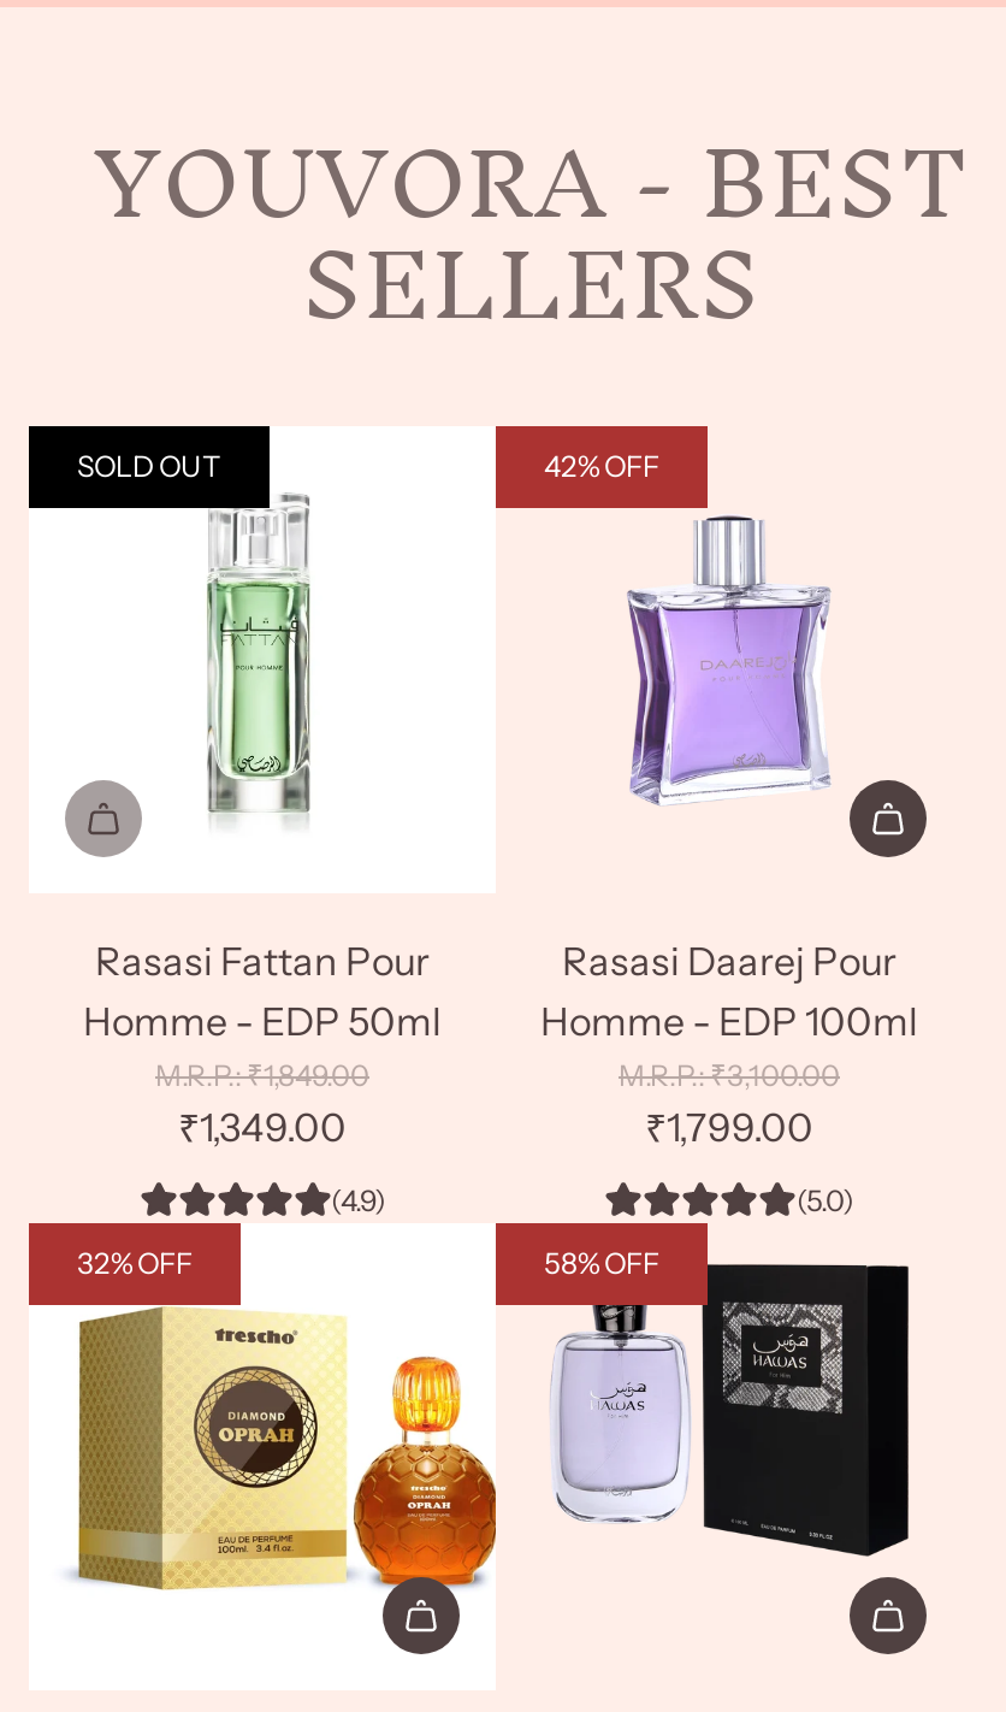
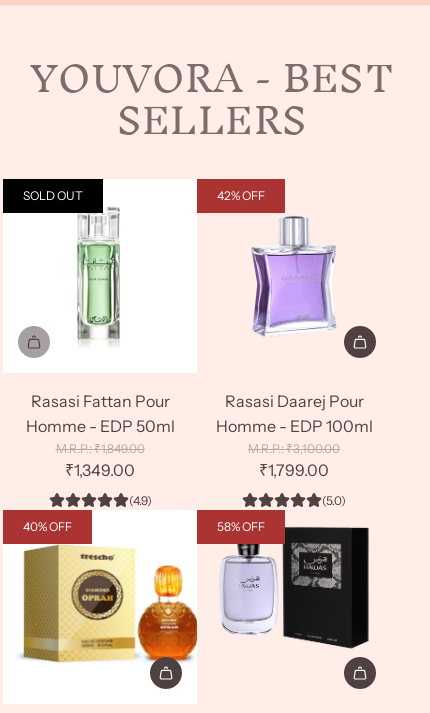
[77,1244,193,1280] 32% OFF -> [23,519,72,534] 40% OFF

